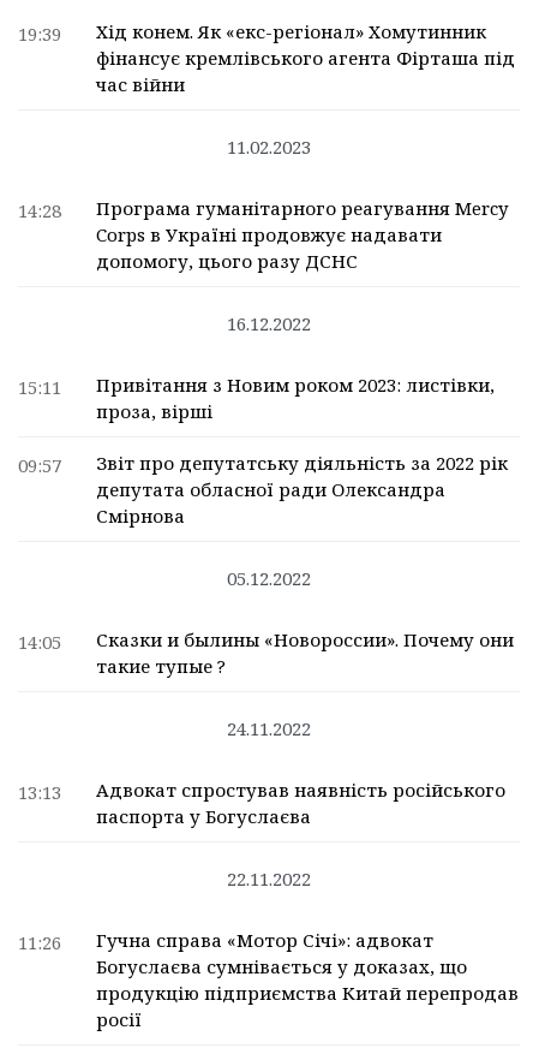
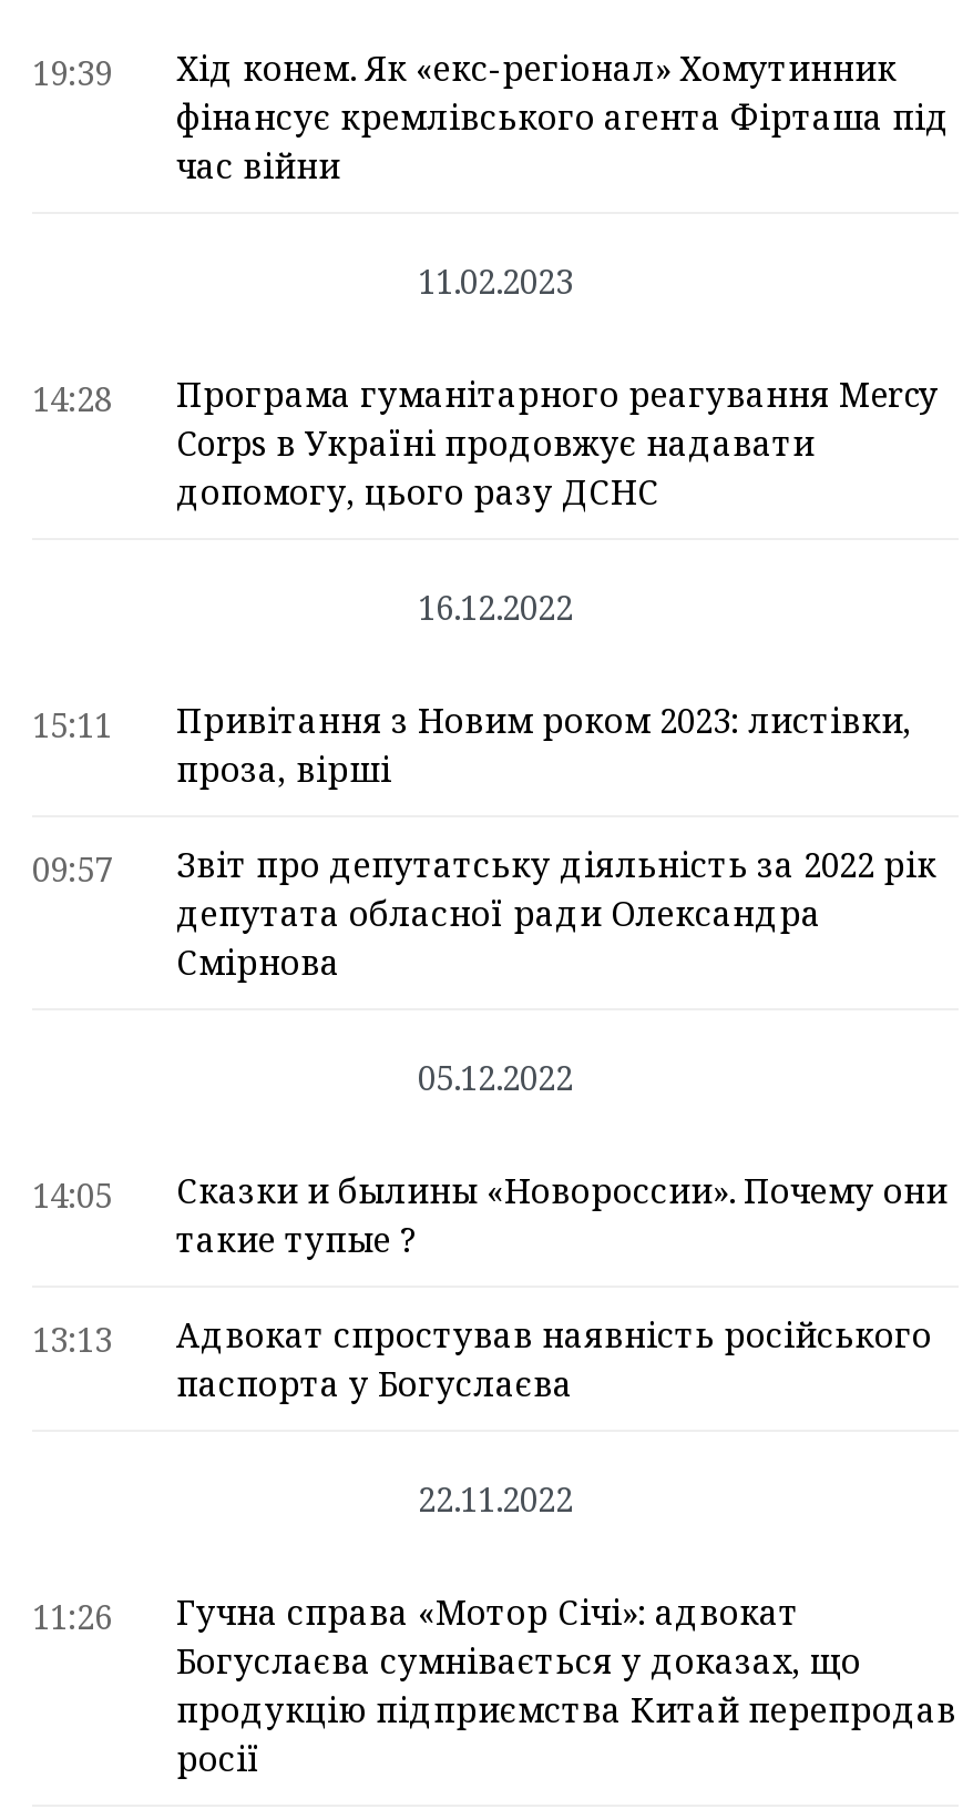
[227,716,311,740] 24.11.2022 -> none

